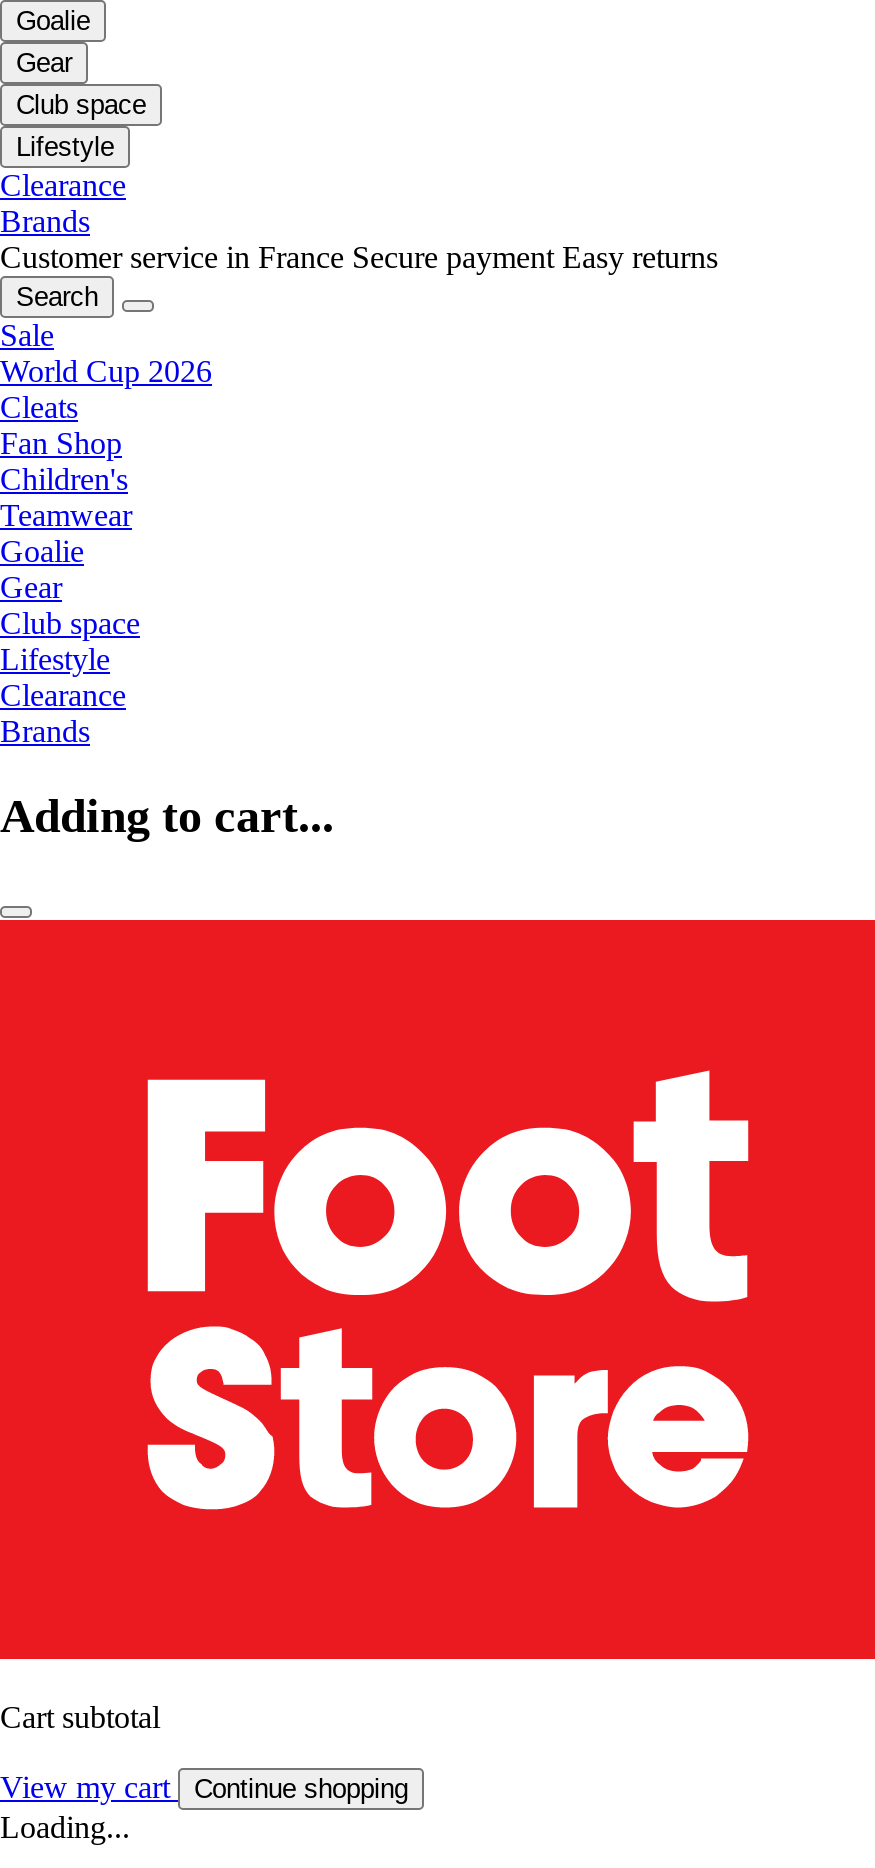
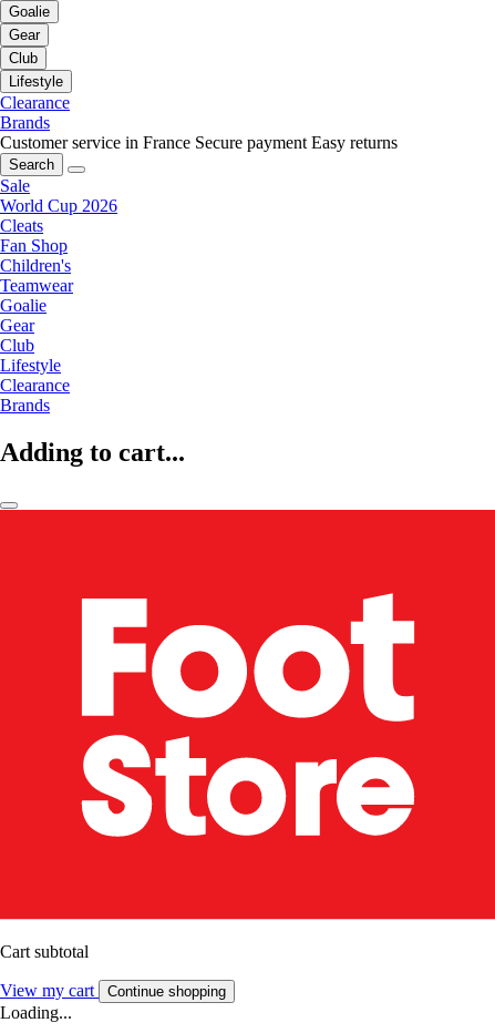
[16,91,146,121] Club space -> [9,50,38,67] Club
[0,607,140,641] Club space -> [0,336,34,355] Club

